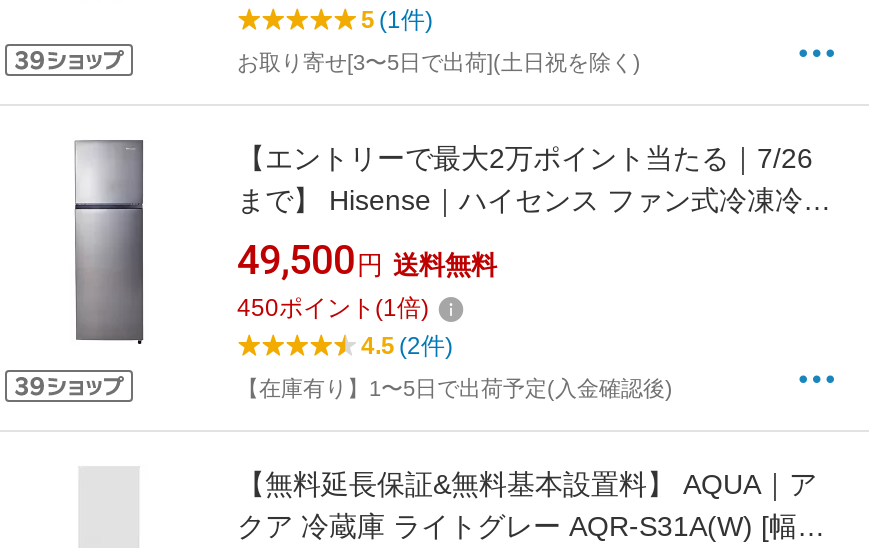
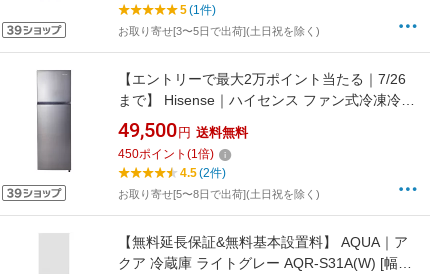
[237,376,673,400] 【在庫有り】1〜5日で出荷予定(入金確認後) -> [118,188,320,200] お取り寄せ[5〜8日で出荷](土日祝を除く)

